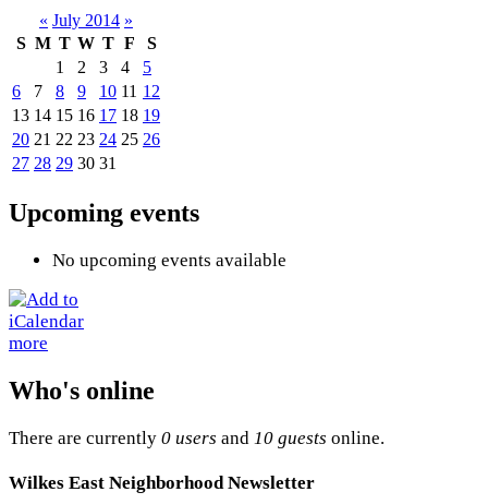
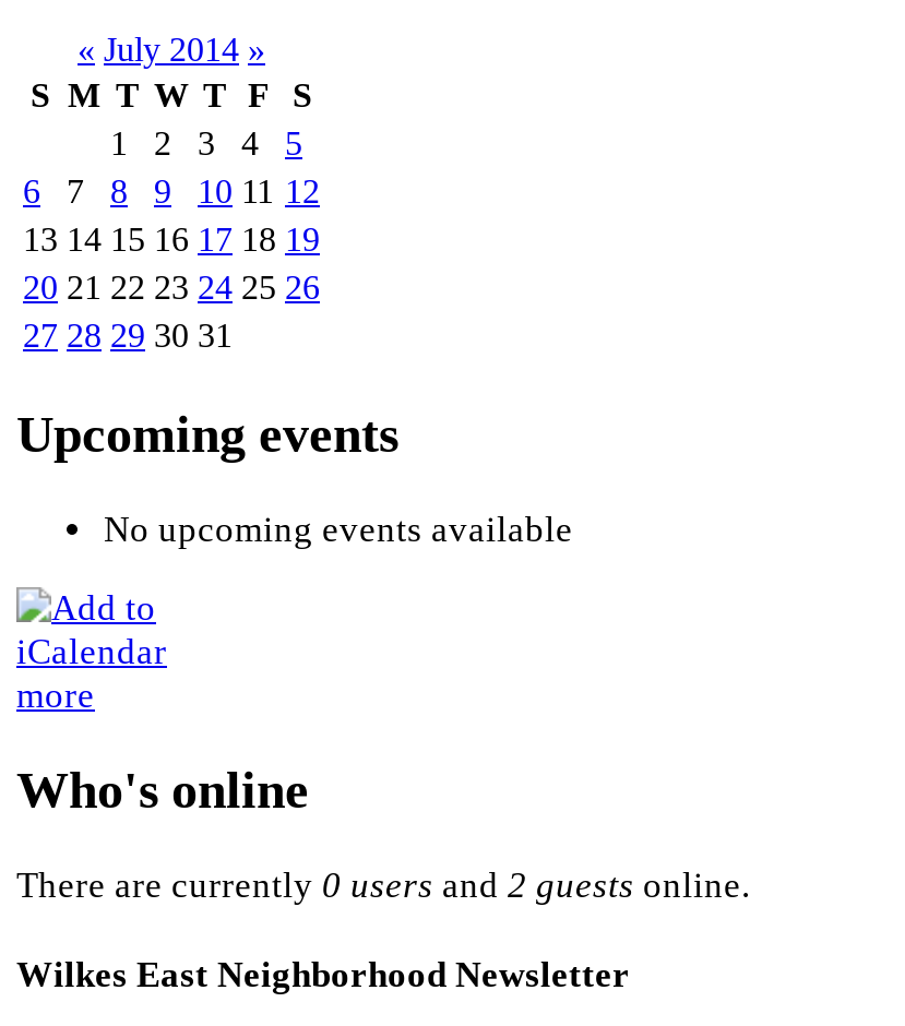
[9,427,385,448] There are currently 0 users and 10 guests online. -> [16,864,750,905] There are currently 0 users and 2 guests online.

